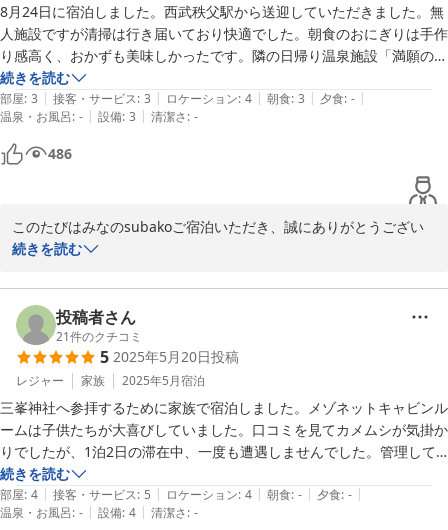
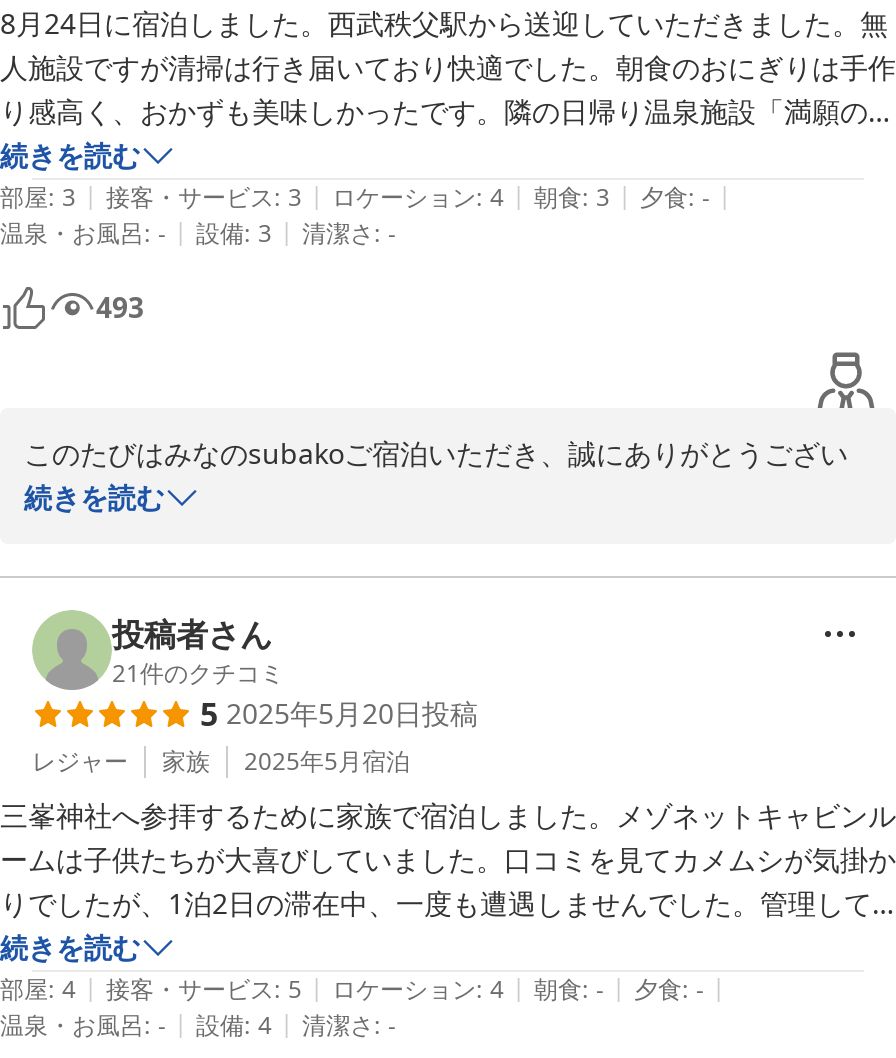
[48,144,72,163] 486 -> [96,288,144,326] 493

